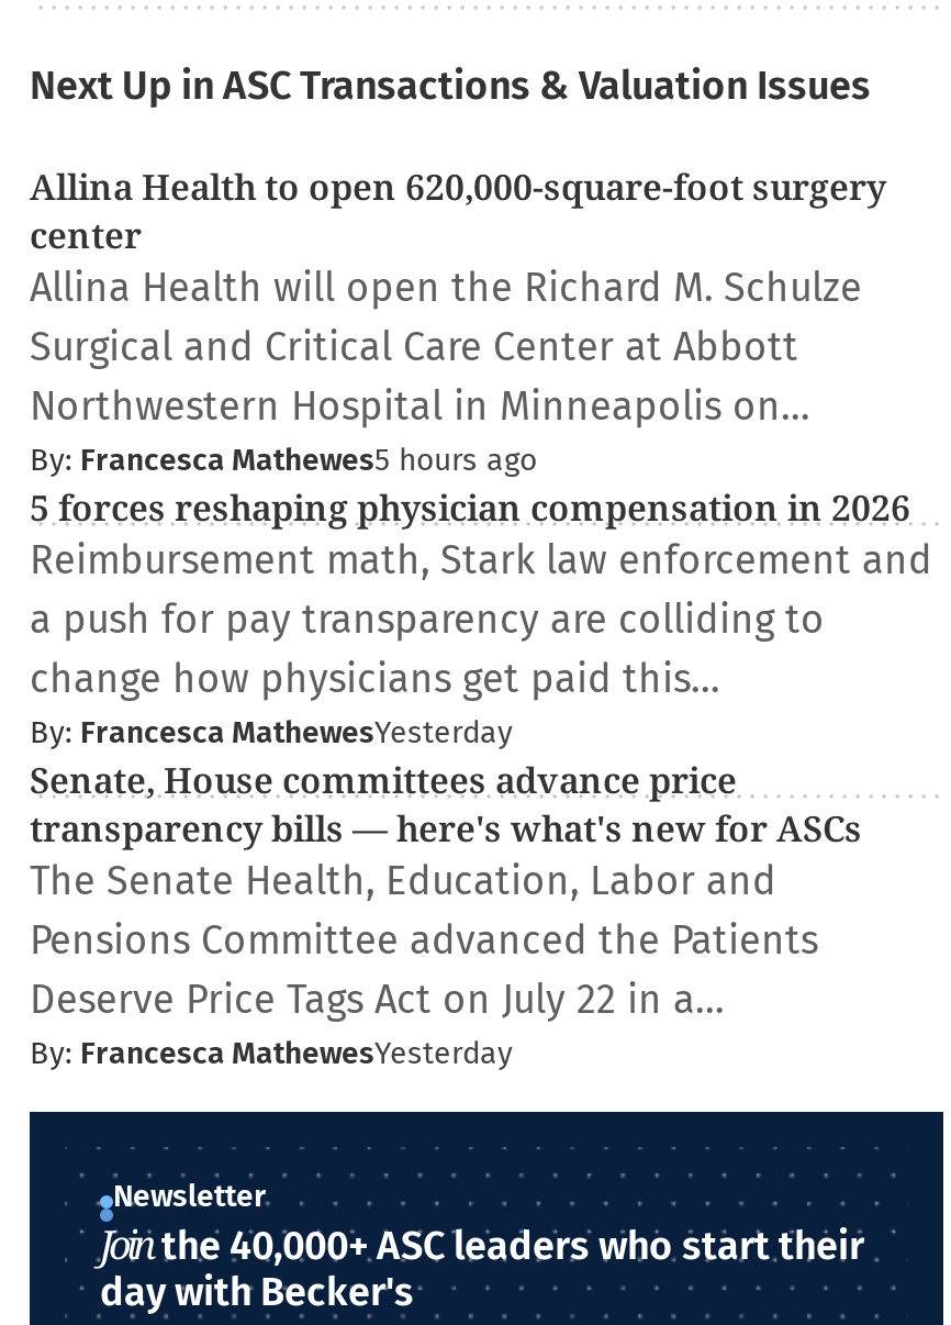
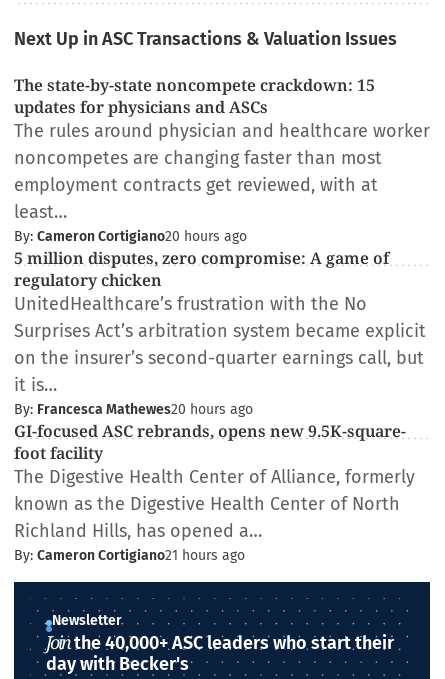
[30,163,932,1072] Allina Health to open 620,000-square-foot surgery | center | Allina Health will open the Richard M. Schulze | Surgical and Critical Care Center at Abbott | Northwestern Hospital in Minneapolis on… | By: Francesca Mathewes5 hours ago | 5 forces reshaping physician compensation in 2026 | Reimbursement math, Stark law enforcement and | a push for pay transparency are colliding to | change how physicians get paid this… | By: Francesca MathewesYesterday | Senate, House committees advance price | transparency bills — here's what's new for ASCs | The Senate Health, Education, Labor and | Pensions Committee advanced the Patients | Deserve Price Tags Act on July 22 in a… | By: Francesca MathewesYesterday -> [14,74,430,564] The state-by-state noncompete crackdown: 15 | updates for physicians and ASCs | The rules around physician and healthcare worker | noncompetes are changing faster than most | employment contracts get reviewed, with at | least… | By: Cameron Cortigiano20 hours ago | 5 million disputes, zero compromise: A game of | regulatory chicken | UnitedHealthcare’s frustration with the No | Surprises Act’s arbitration system became explicit | on the insurer’s second-quarter earnings call, but | it is… | By: Francesca Mathewes20 hours ago | GI-focused ASC rebrands, opens new 9.5K-square- | foot facility | The Digestive Health Center of Alliance, formerly | known as the Digestive Health Center of North | Richland Hills, has opened a… | By: Cameron Cortigiano21 hours ago

